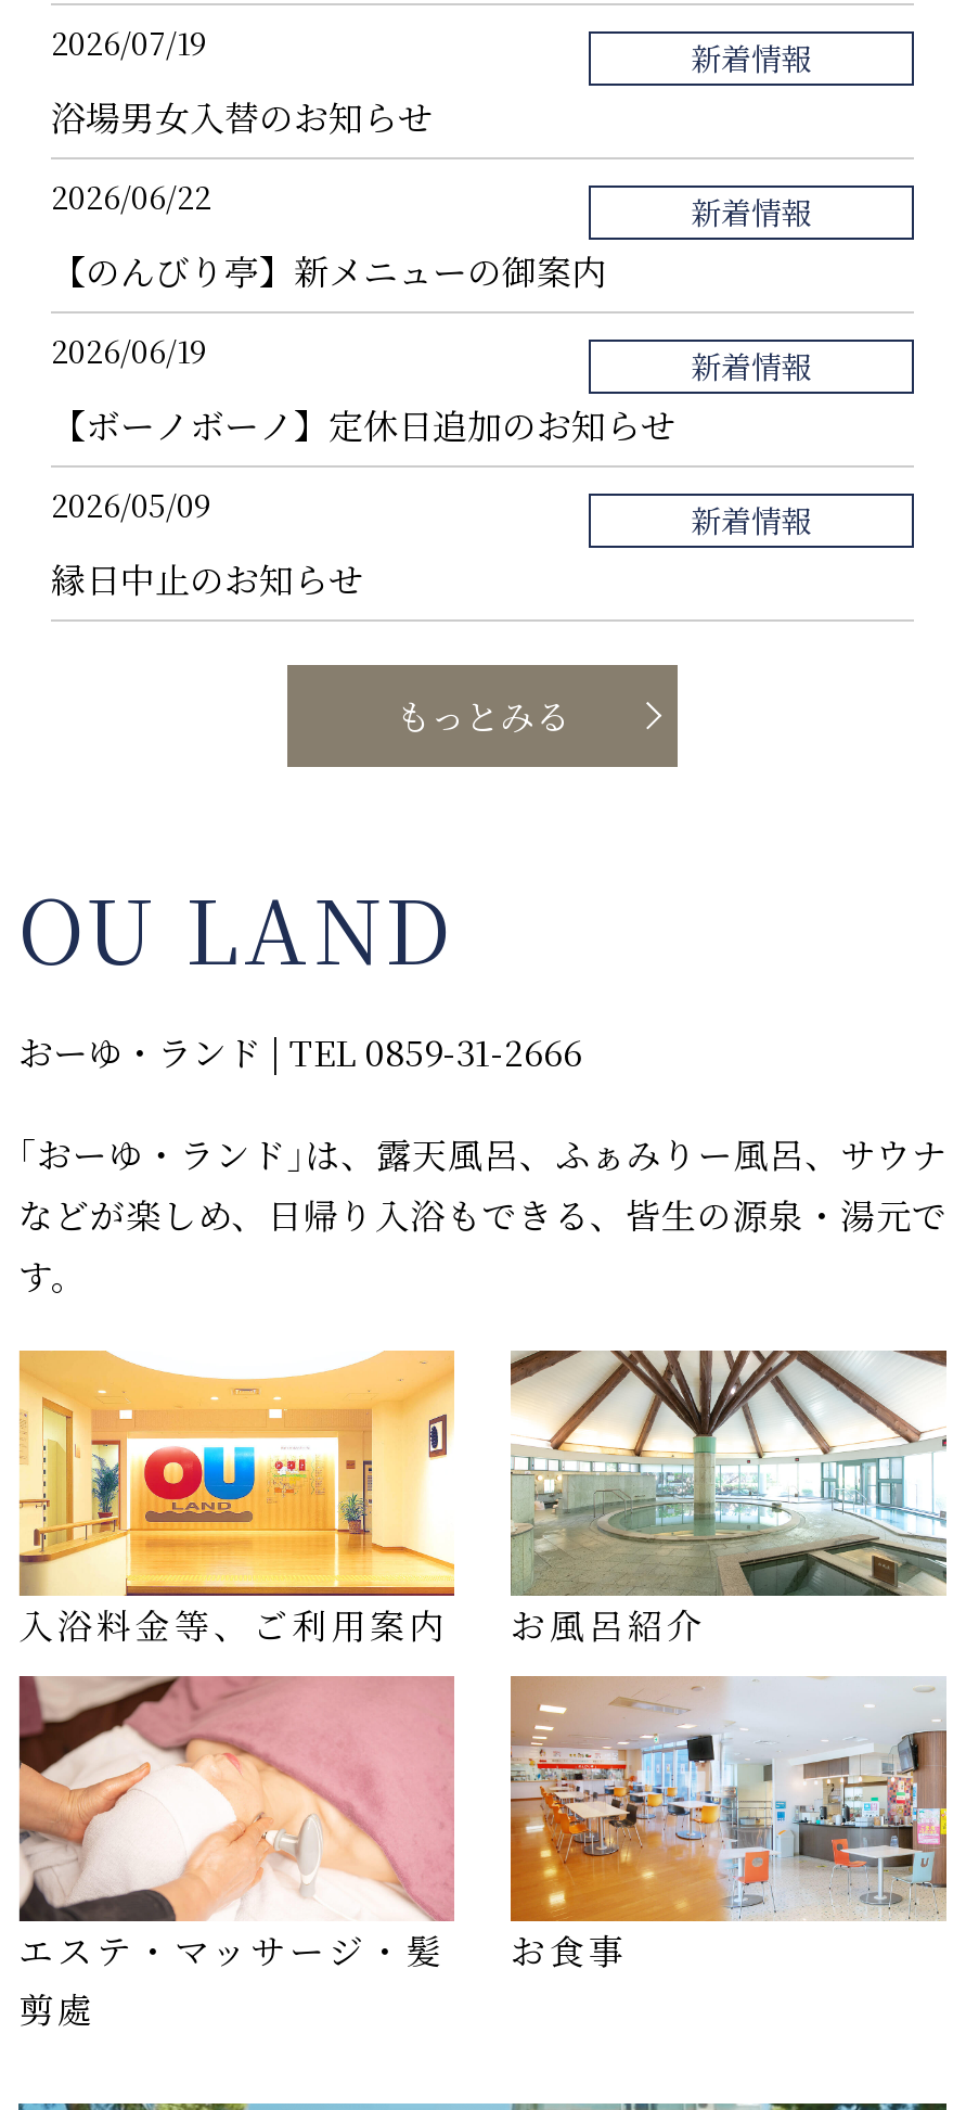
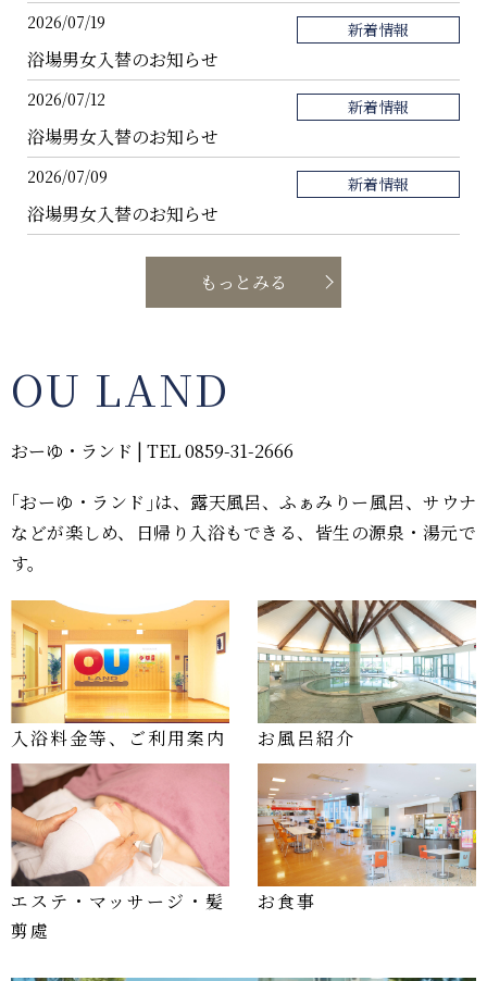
[51,174,211,217] 2026/06/22 -> [27,88,105,109] 2026/07/12
[51,245,606,295] 【のんびり亭】新メニューの御案内 -> [27,124,218,149] 浴場男女入替のお知らせ
[51,328,812,603] 2026/06/19 | 【ボーノボーノ】定休日追加のお知らせ | 新着情報 | 2026/05/09 | 縁日中止のお知らせ -> [27,165,218,226] 2026/07/09 | 浴場男女入替のお知らせ

